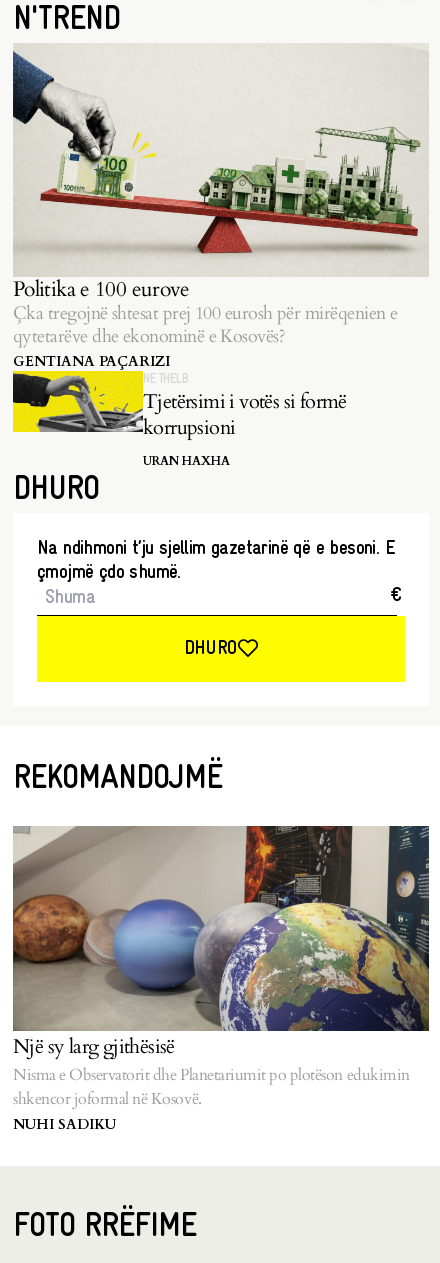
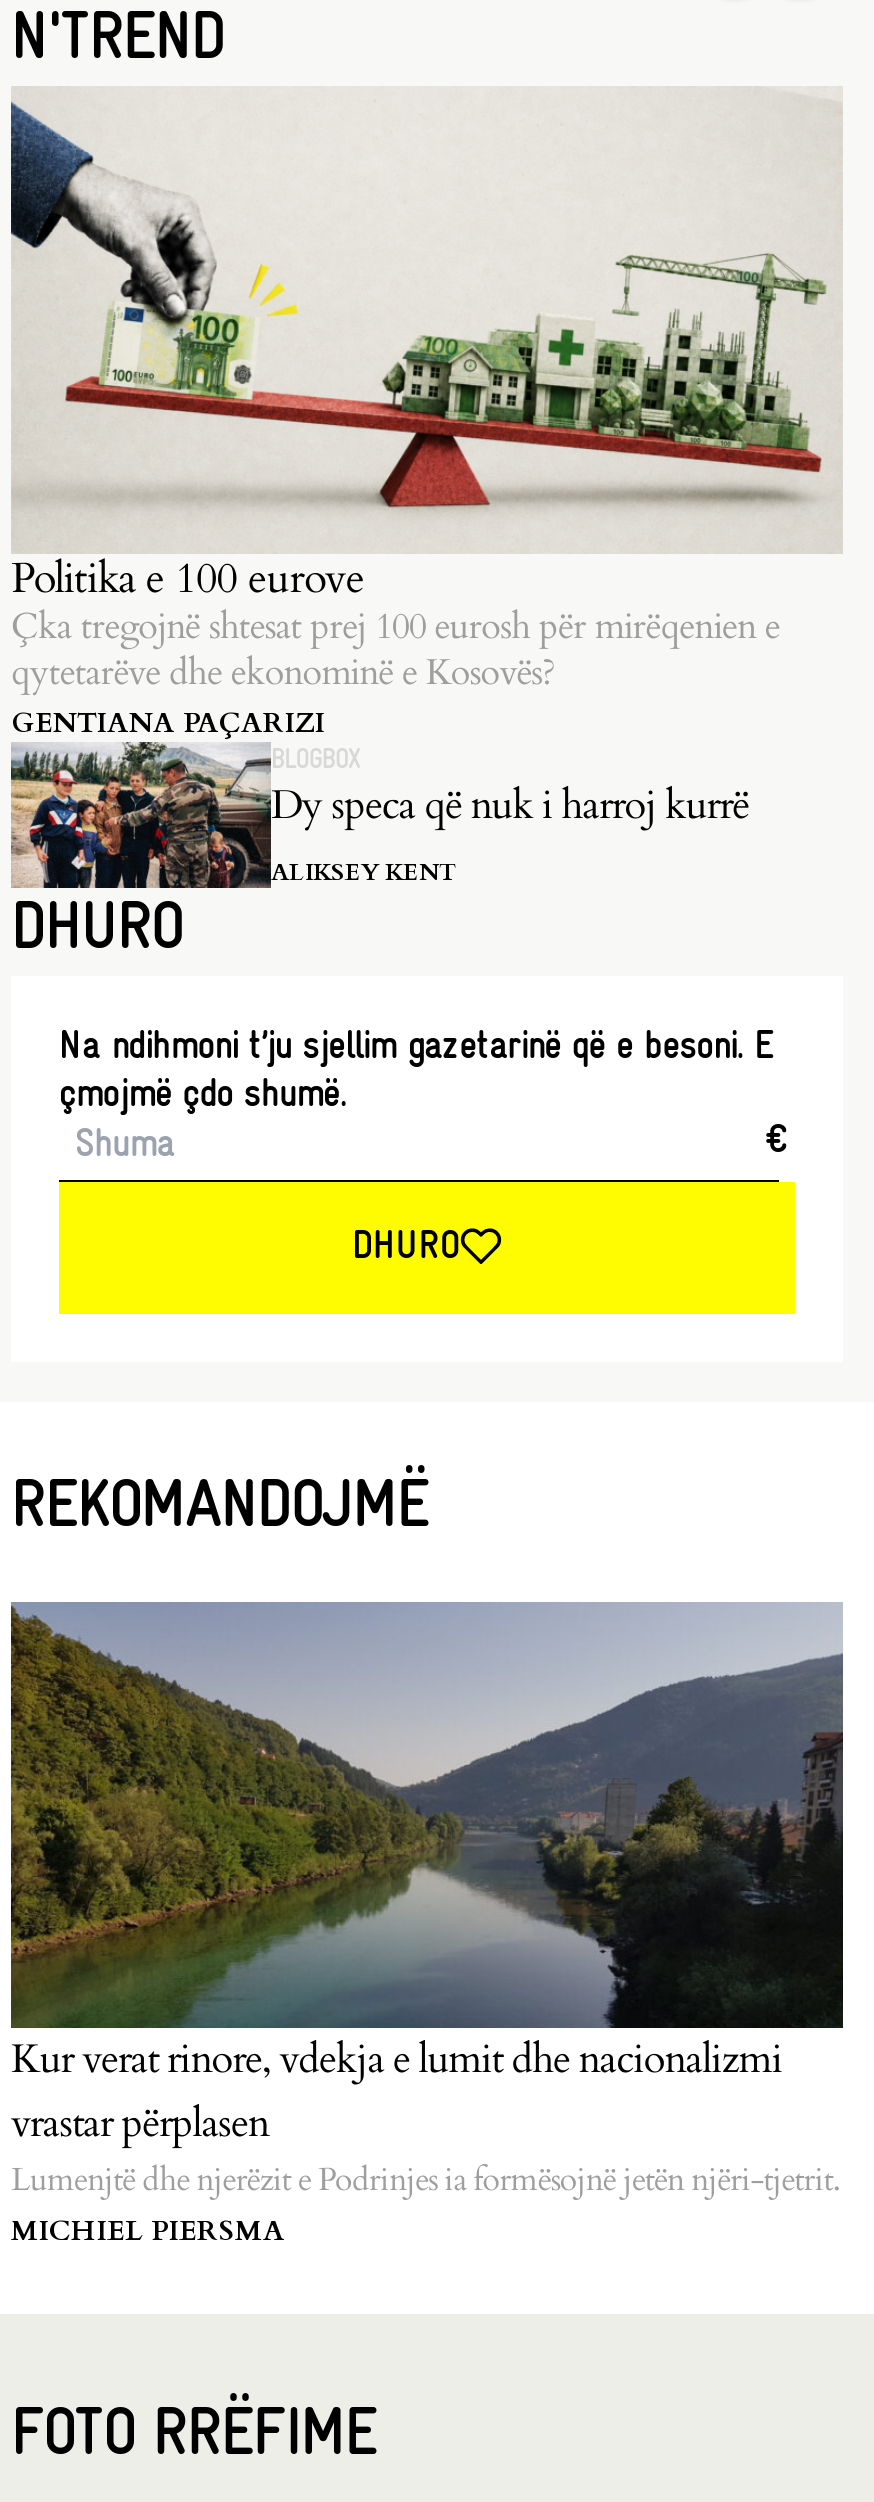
[12,372,347,469] [image] | NË THELB | Tjetërsimi i votës si formë | korrupsioni | URAN HAXHA -> [9,746,749,890] [image] | BLOGBOX | Dy speca që nuk i harroj kurrë | ALIKSEY KENT
moved [13,473,395,797] -> [11,897,775,1545]: DHURO | Na ndihmoni t’ju sjellim gazetarinë që e besoni. E | çmojmë çdo shumë. | DHURO | REKOMANDOJMË
[13,825,430,1134] [image] | Një sy larg gjithësisë | Nisma e Observatorit dhe Planetariumit po plotëson edukimin | shkencor joformal në Kosovë. | NUHI SADIKU -> [11,1602,843,2250] [image] | Kur verat rinore, vdekja e lumit dhe nacionalizmi | vrastar përplasen | Lumenjtë dhe njerëzit e Podrinjes ia formësojnë jetën njëri-tjetrit. | MICHIEL PIERSMA

